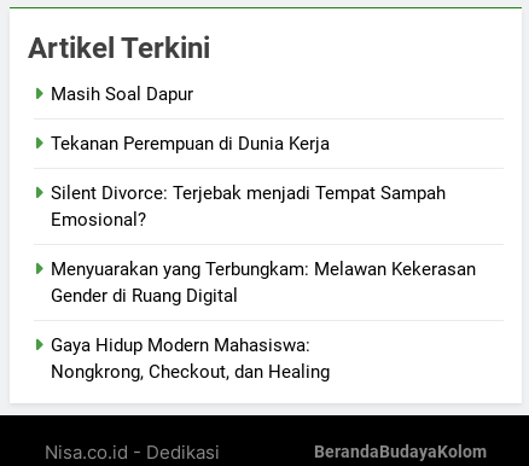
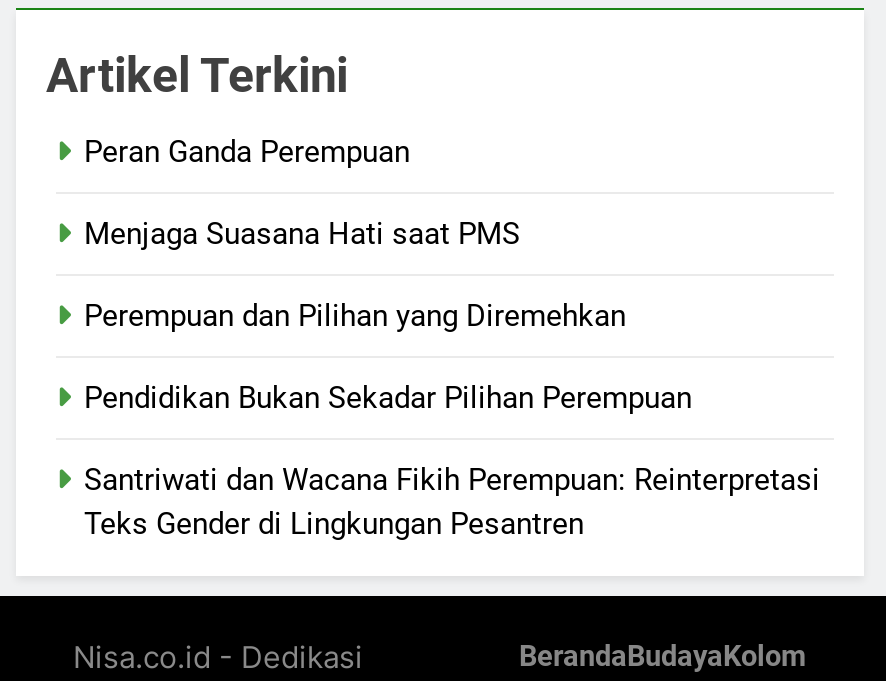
[51,83,193,105] Masih Soal Dapur -> [84,135,410,171] Peran Ganda Perempuan
[51,133,330,154] Tekanan Perempuan di Dunia Kerja -> [84,217,520,253] Menjaga Suasana Hati saat PMS
[51,182,446,230] Silent Divorce: Terjebak menjadi Tempat Sampah | Emosional? -> [84,299,626,335] Perempuan dan Pilihan yang Diremehkan
[51,258,476,306] Menyuarakan yang Terbungkam: Melawan Kekerasan | Gender di Ruang Digital -> [84,381,692,417] Pendidikan Bukan Sekadar Pilihan Perempuan
[51,334,330,382] Gaya Hidup Modern Mahasiswa: | Nongkrong, Checkout, dan Healing -> [84,463,820,543] Santriwati dan Wacana Fikih Perempuan: Reinterpretasi | Teks Gender di Lingkungan Pesantren

